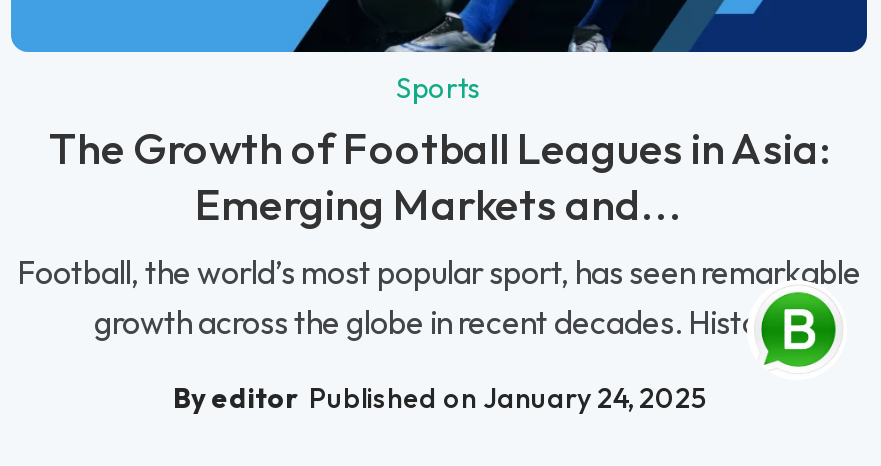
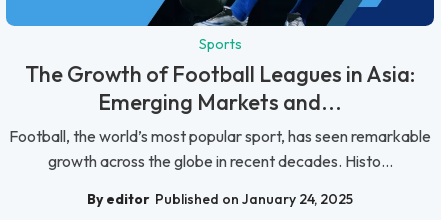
[763,298,839,368] [image] -> none

